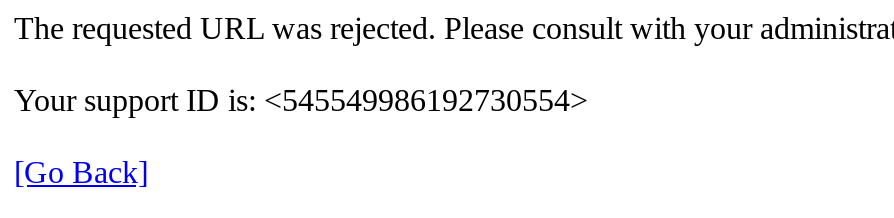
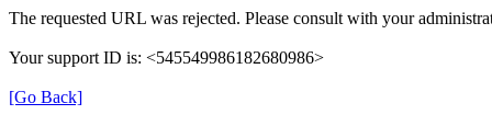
[14,83,588,117] Your support ID is: <545549986192730554> -> [9,48,324,67] Your support ID is: <545549986182680986>

